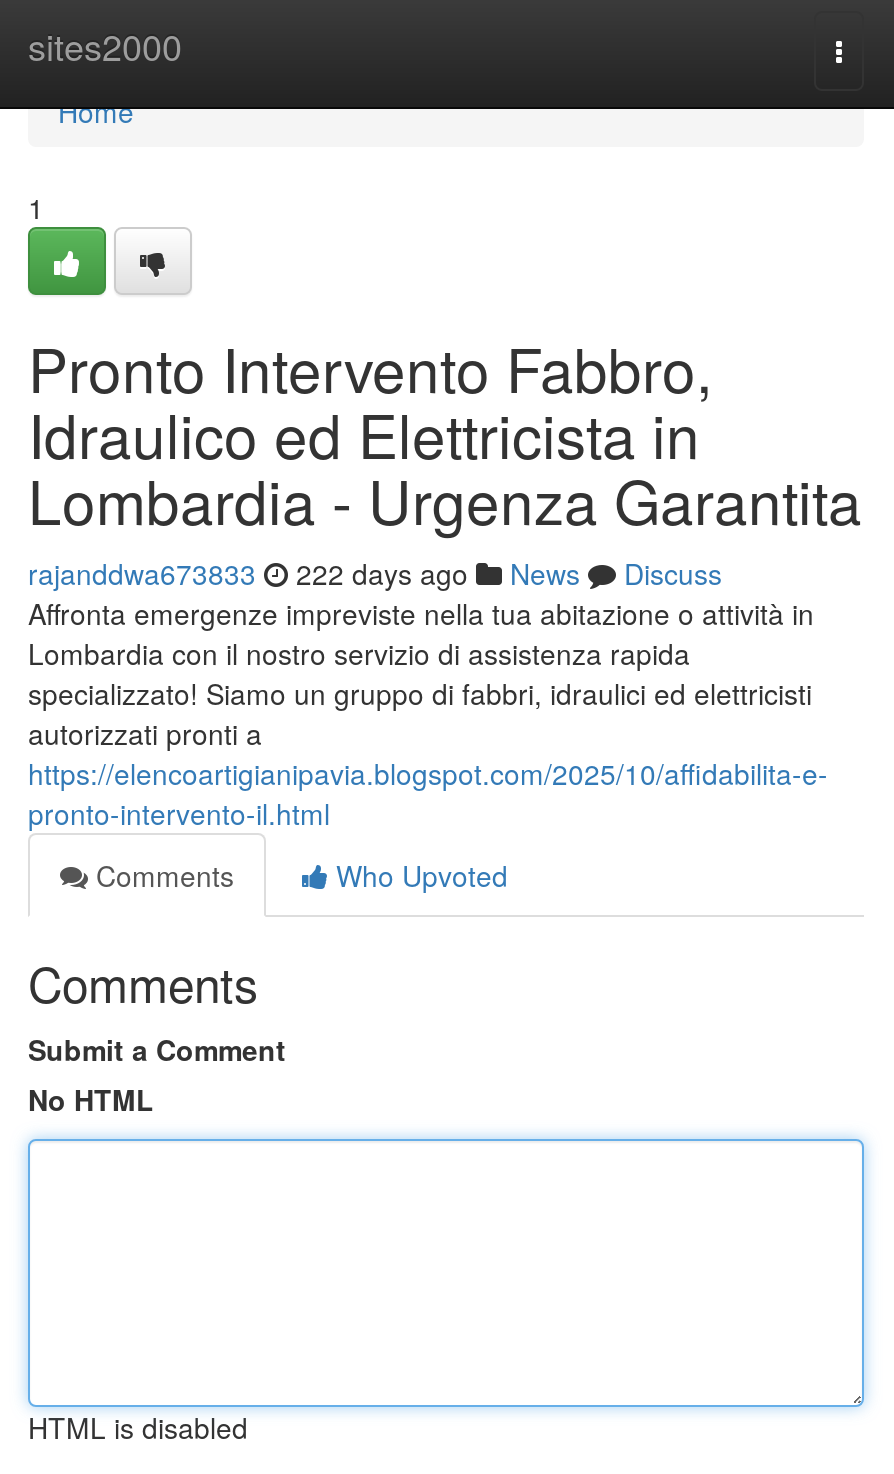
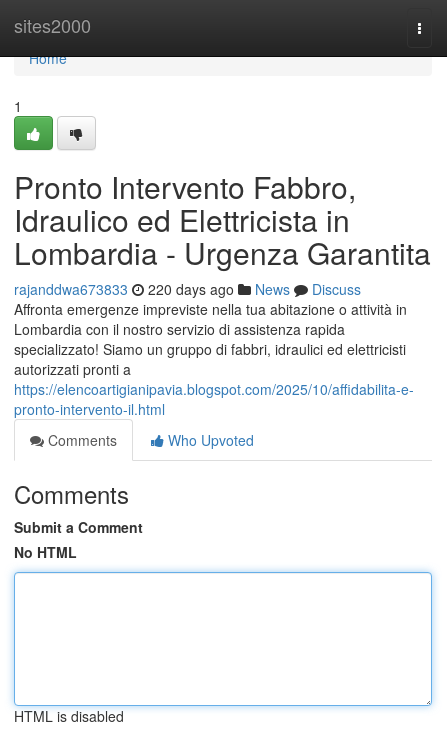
[28,553,722,593] rajanddwa673833 222 days ago News Discuss -> [14,279,361,299] rajanddwa673833 220 days ago News Discuss

